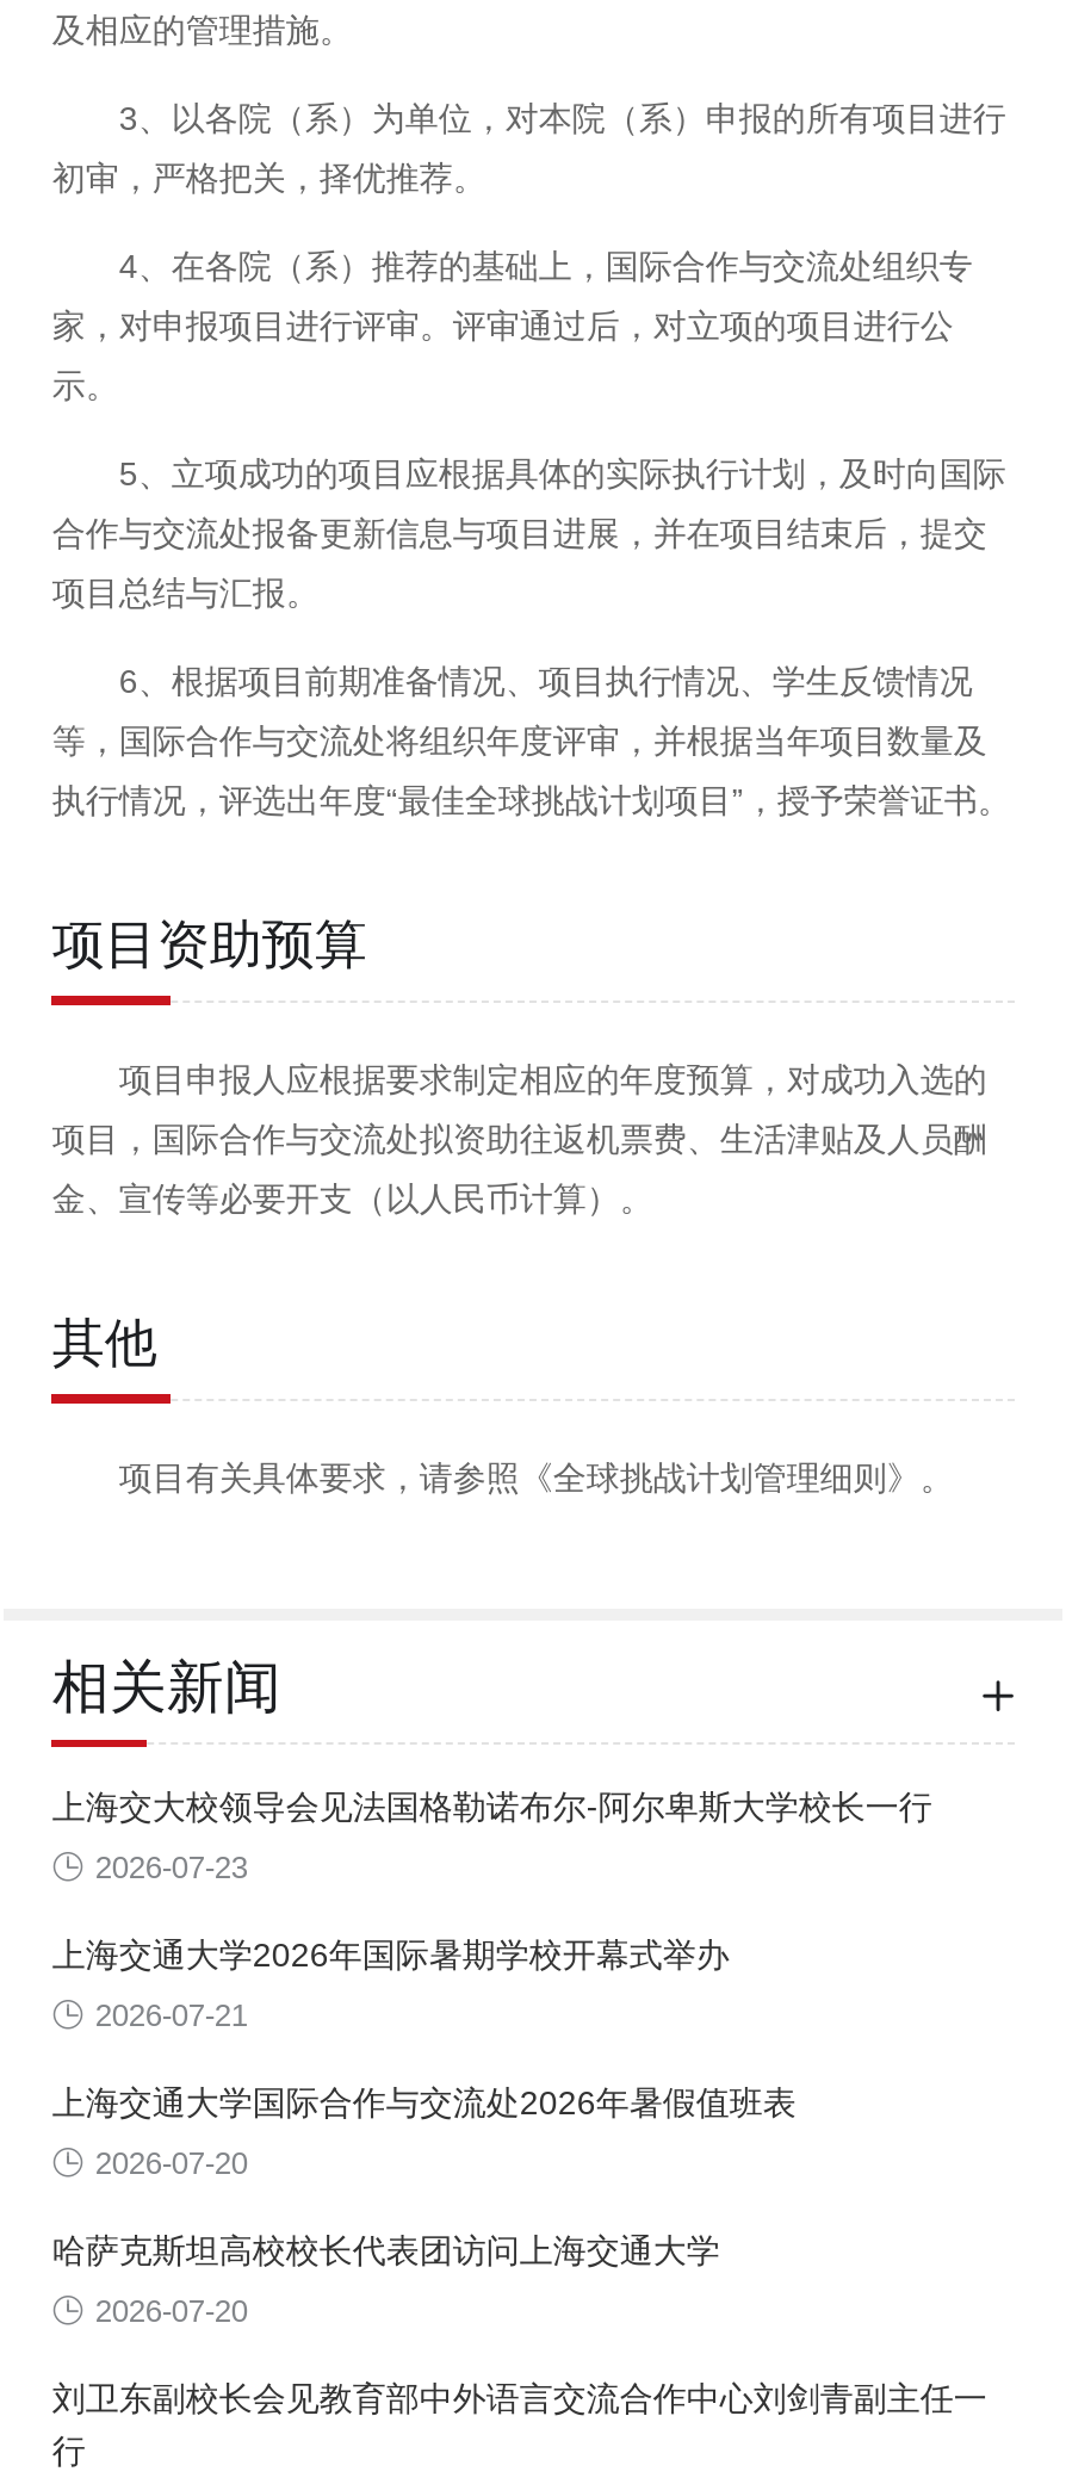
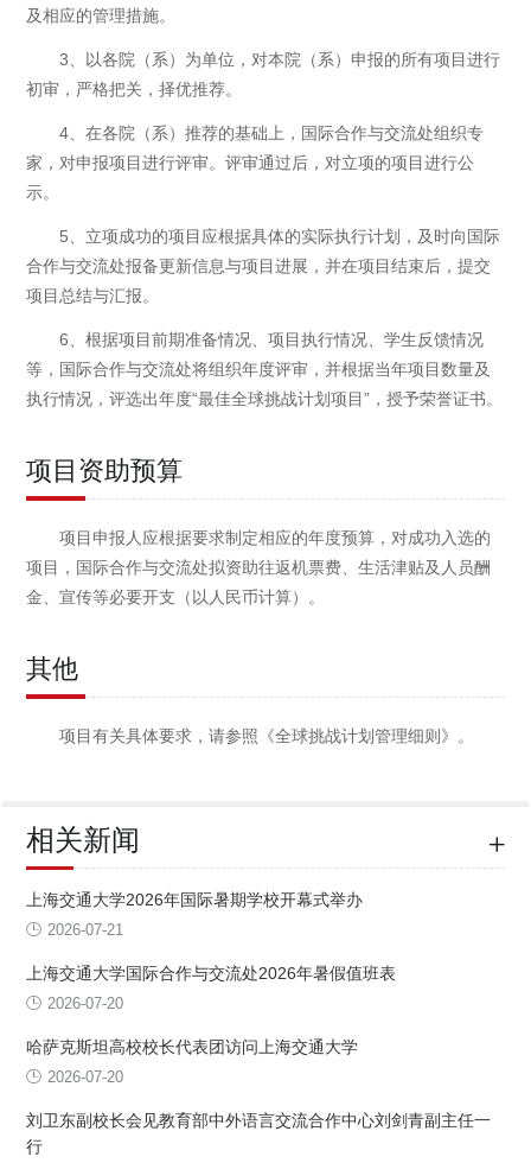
[52,1788,932,1885] 上海交大校领导会见法国格勒诺布尔-阿尔卑斯大学校长一行 | 2026-07-23 -> none

